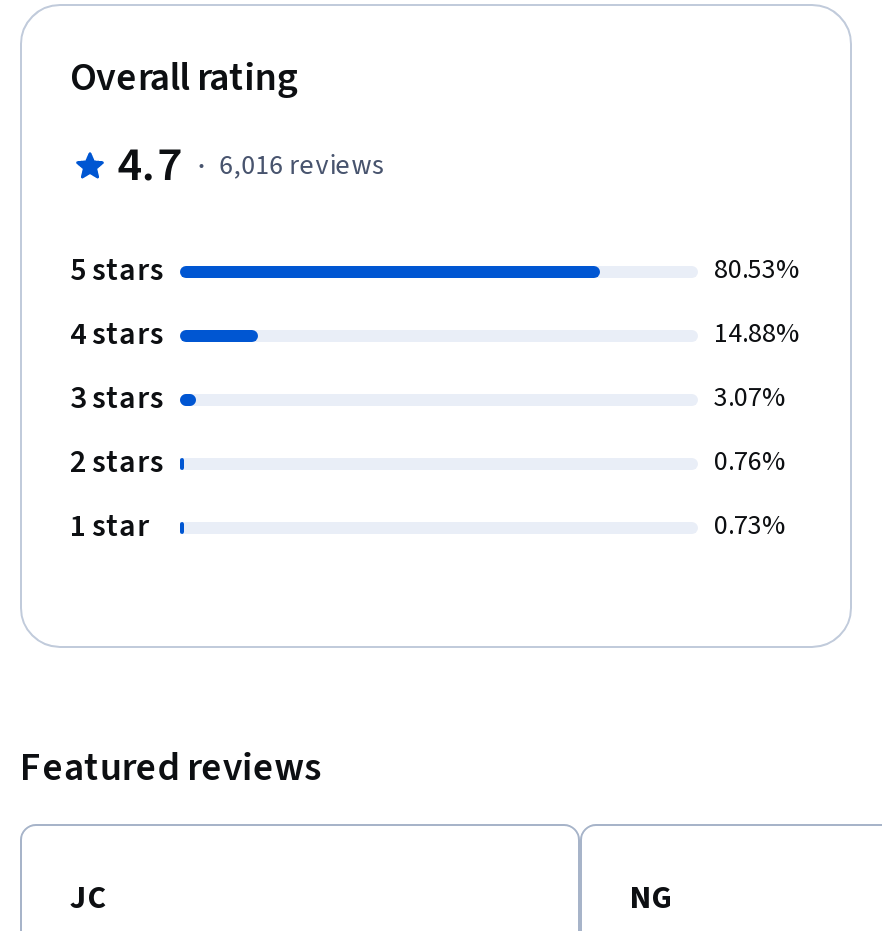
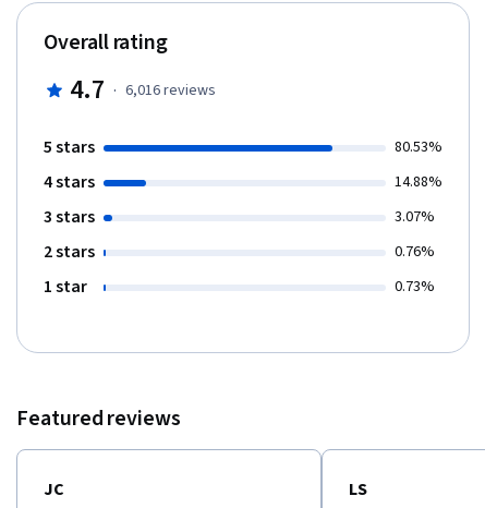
[630,876,674,920] NG -> [349,477,367,501] LS

